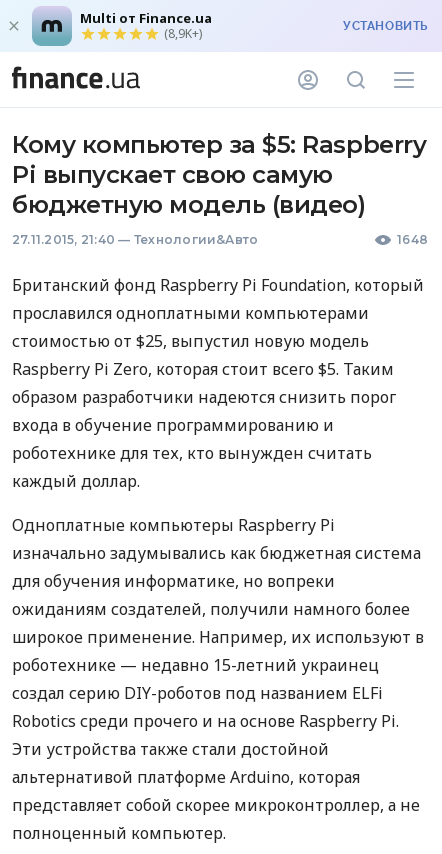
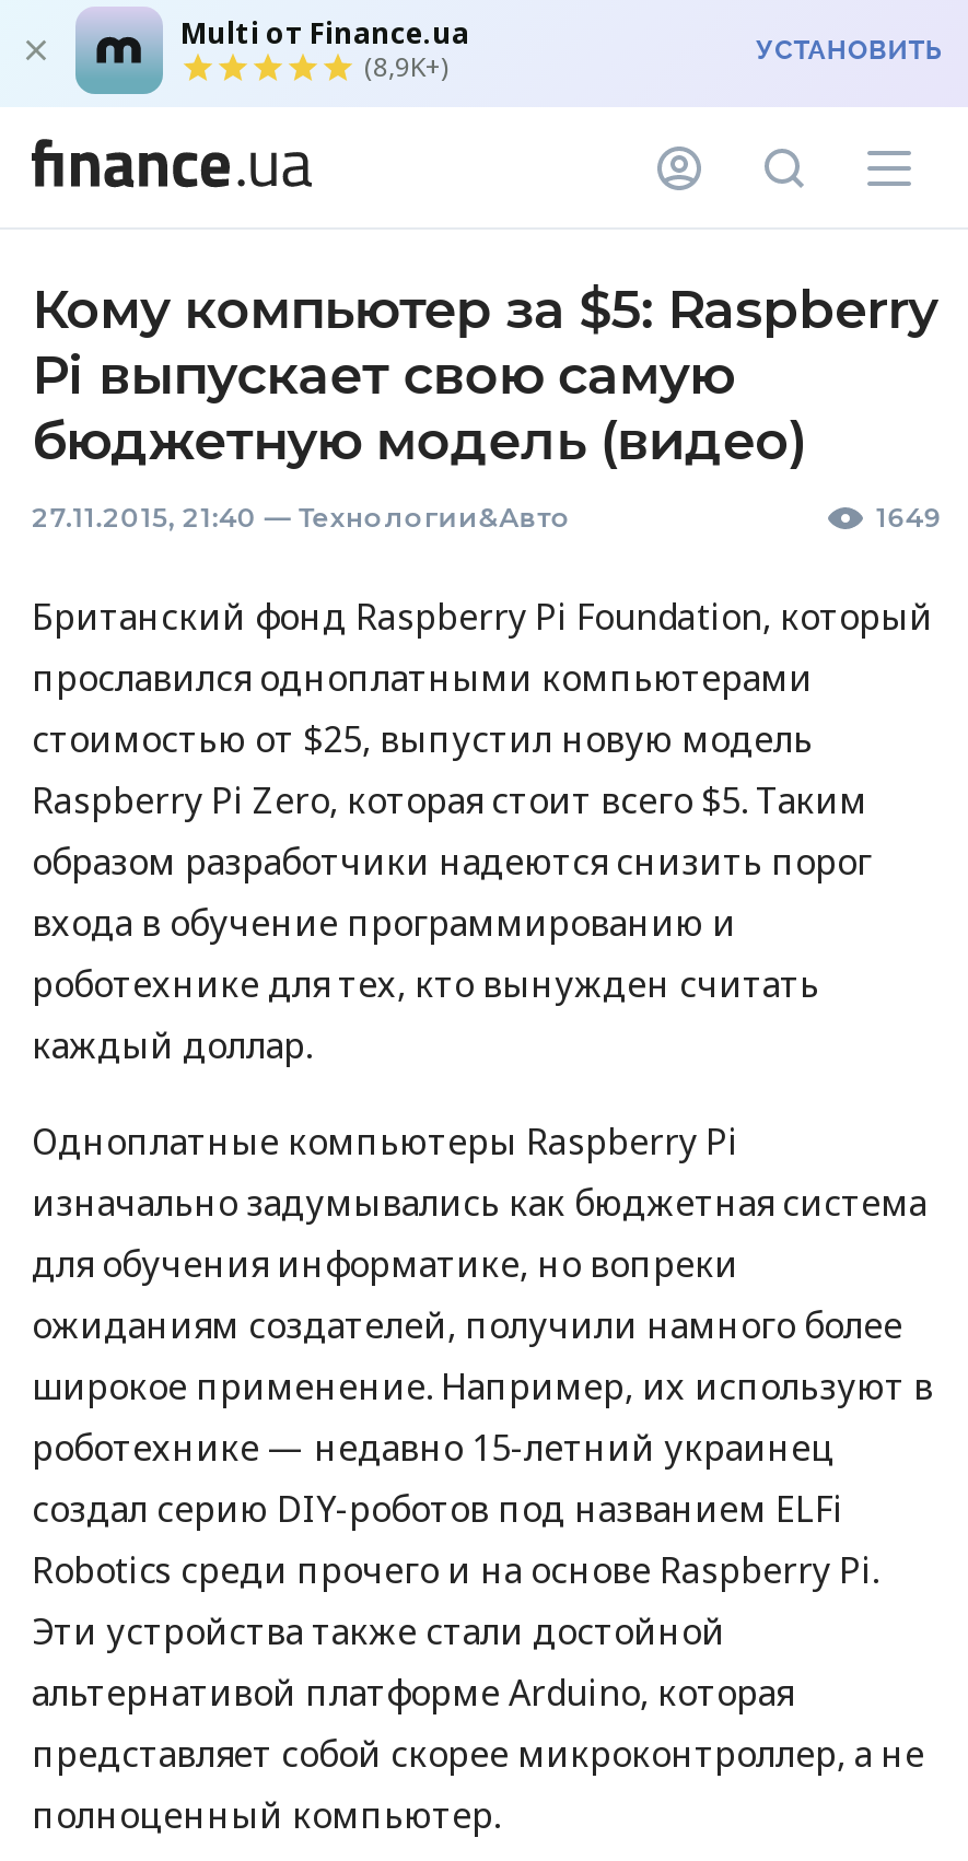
[397,232,428,247] 1648 -> [876,501,942,534] 1649

